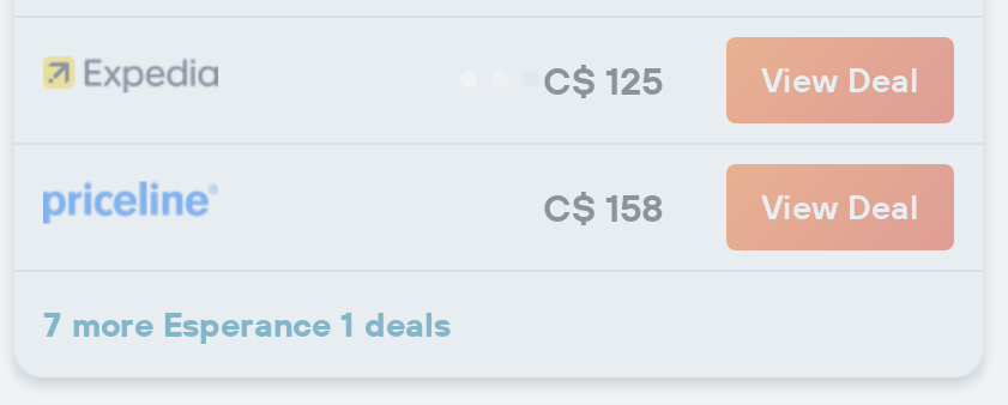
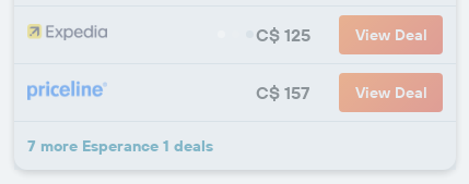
[543,183,663,231] C$ 158 -> [256,82,309,103] C$ 157

